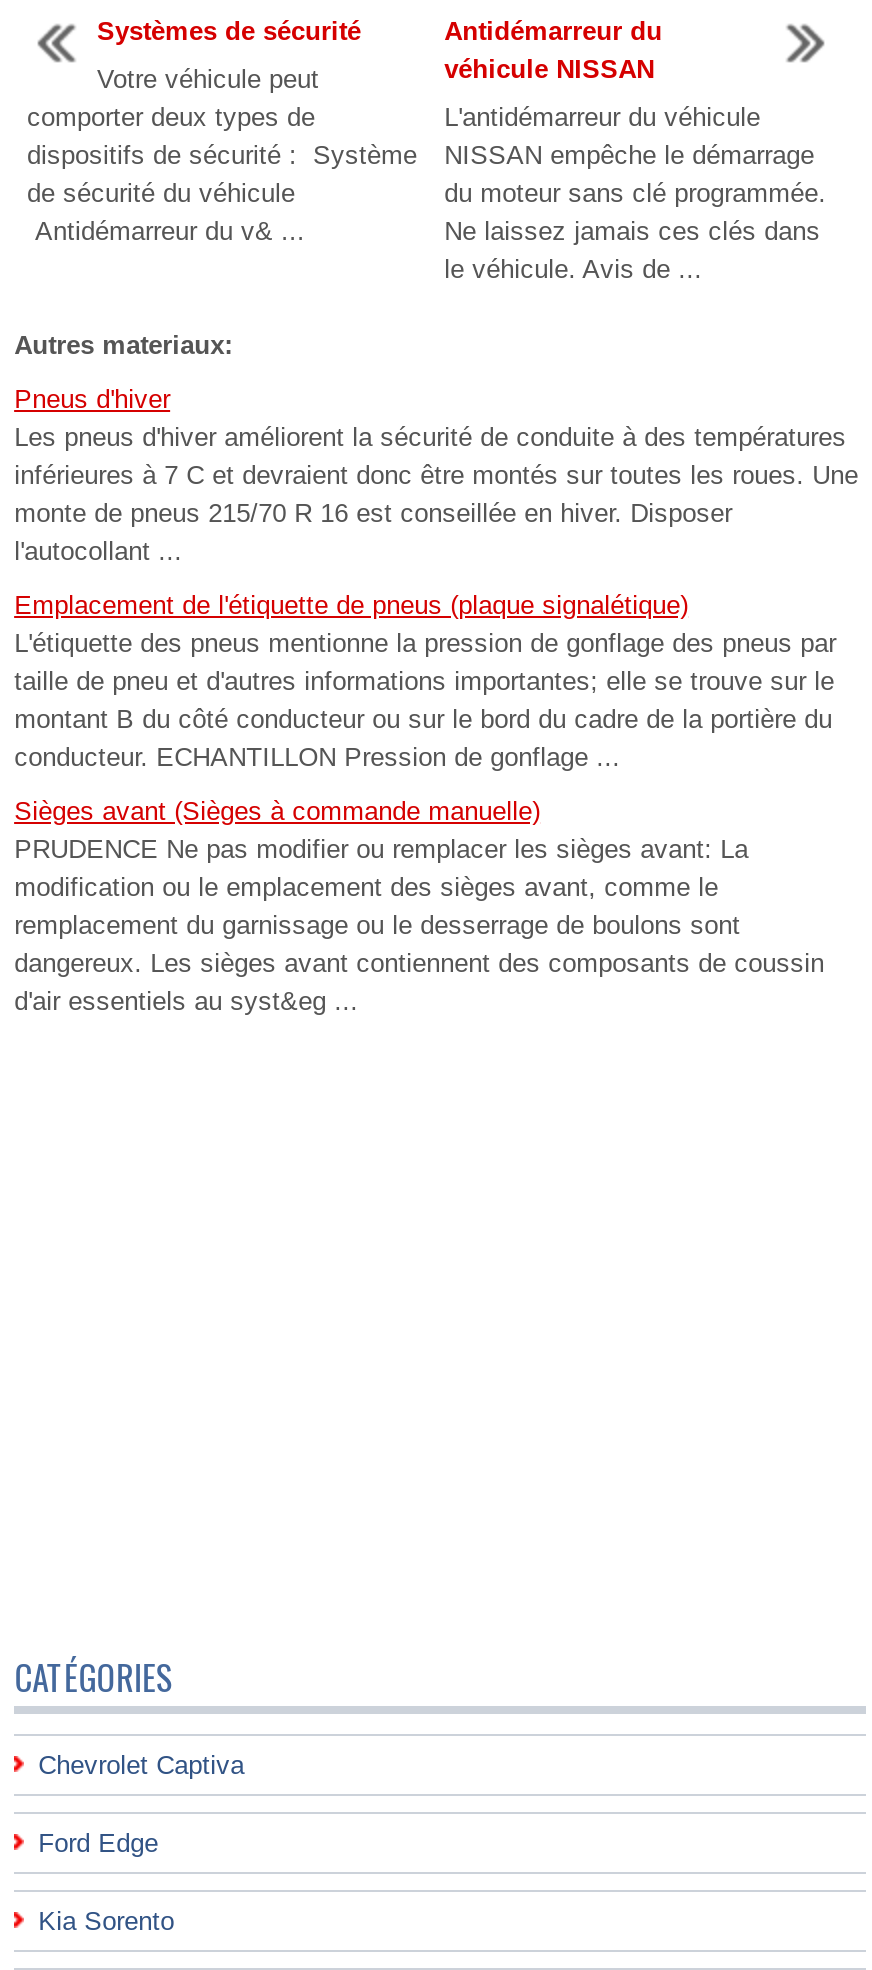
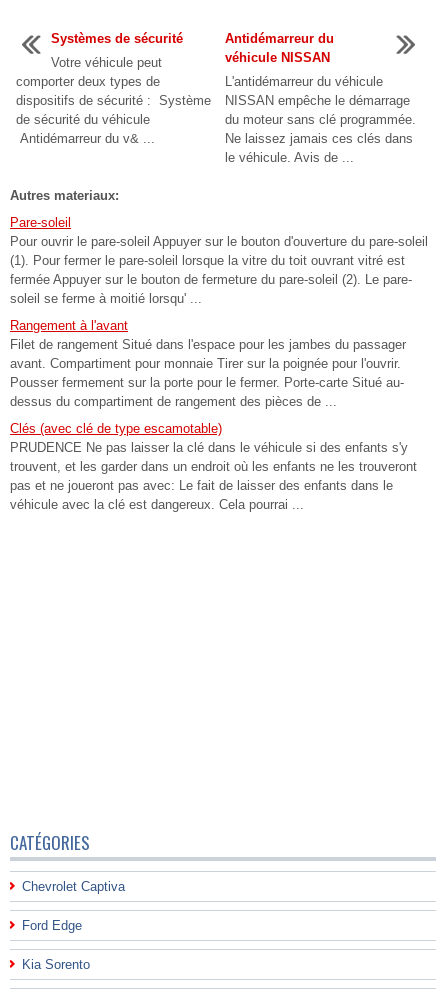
[14,385,858,567] Pneus d'hiver | Les pneus d'hiver améliorent la sécurité de conduite à des températures | inférieures à 7 C et devraient donc être montés sur toutes les roues. Une | monte de pneus 215/70 R 16 est conseillée en hiver. Disposer | l'autocollant ... -> [10,215,428,306] Pare-soleil | Pour ouvrir le pare-soleil Appuyer sur le bouton d'ouverture du pare-soleil | (1). Pour fermer le pare-soleil lorsque la vitre du toit ouvrant vitré est | fermée Appuyer sur le bouton de fermeture du pare-soleil (2). Le pare- | soleil se ferme à moitié lorsqu' ...
[14,591,836,773] Emplacement de l'étiquette de pneus (plaque signalétique) | L'étiquette des pneus mentionne la pression de gonflage des pneus par | taille de pneu et d'autres informations importantes; elle se trouve sur le | montant B du côté conducteur ou sur le bord du cadre de la portière du | conducteur. ECHANTILLON Pression de gonflage ... -> [10,318,406,409] Rangement à l'avant | Filet de rangement Situé dans l'espace pour les jambes du passager | avant. Compartiment pour monnaie Tirer sur la poignée pour l'ouvrir. | Pousser fermement sur la porte pour le fermer. Porte-carte Situé au- | dessus du compartiment de rangement des pièces de ...
[14,797,824,1017] Sièges avant (Sièges à commande manuelle) | PRUDENCE Ne pas modifier ou remplacer les sièges avant: La | modification ou le emplacement des sièges avant, comme le | remplacement du garnissage ou le desserrage de boulons sont | dangereux. Les sièges avant contiennent des composants de coussin | d'air essentiels au syst&eg ... -> [10,421,417,512] Clés (avec clé de type escamotable) | PRUDENCE Ne pas laisser la clé dans le véhicule si des enfants s'y | trouvent, et les garder dans un endroit où les enfants ne les trouveront | pas et ne joueront pas avec: Le fait de laisser des enfants dans le | véhicule avec la clé est dangereux. Cela pourrai ...

